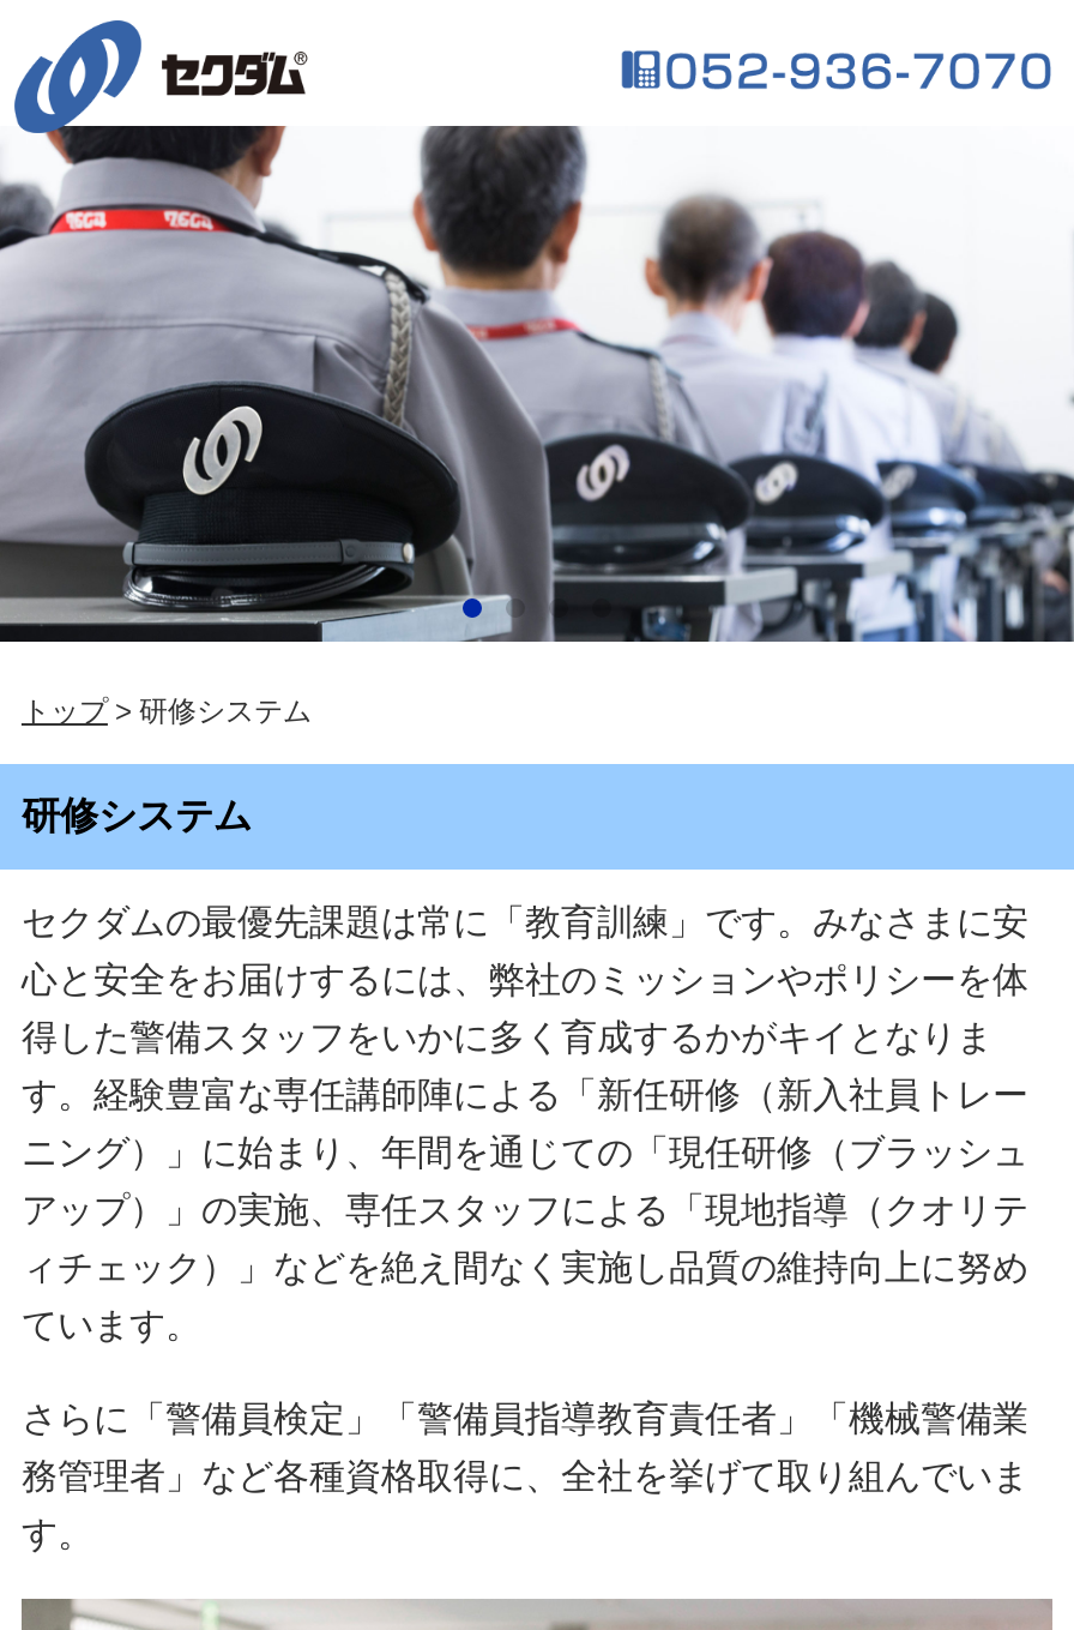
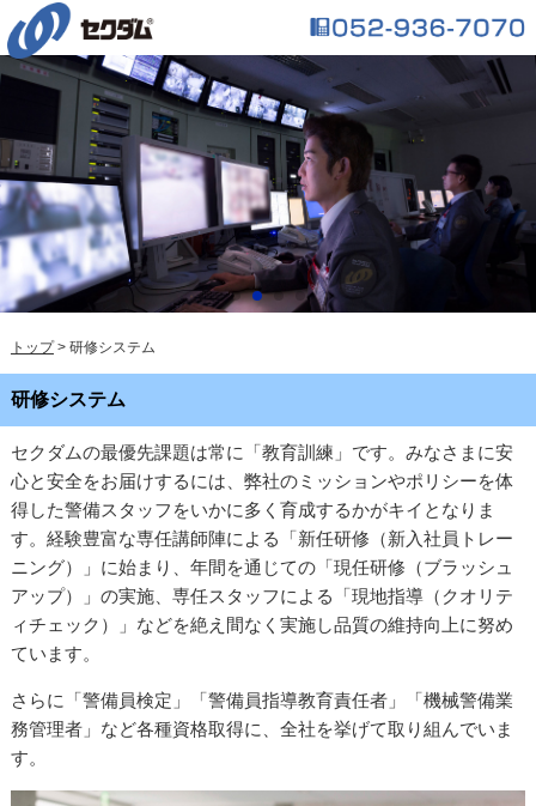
[7,124,1067,644] [image] -> [4,54,532,314] [image]

